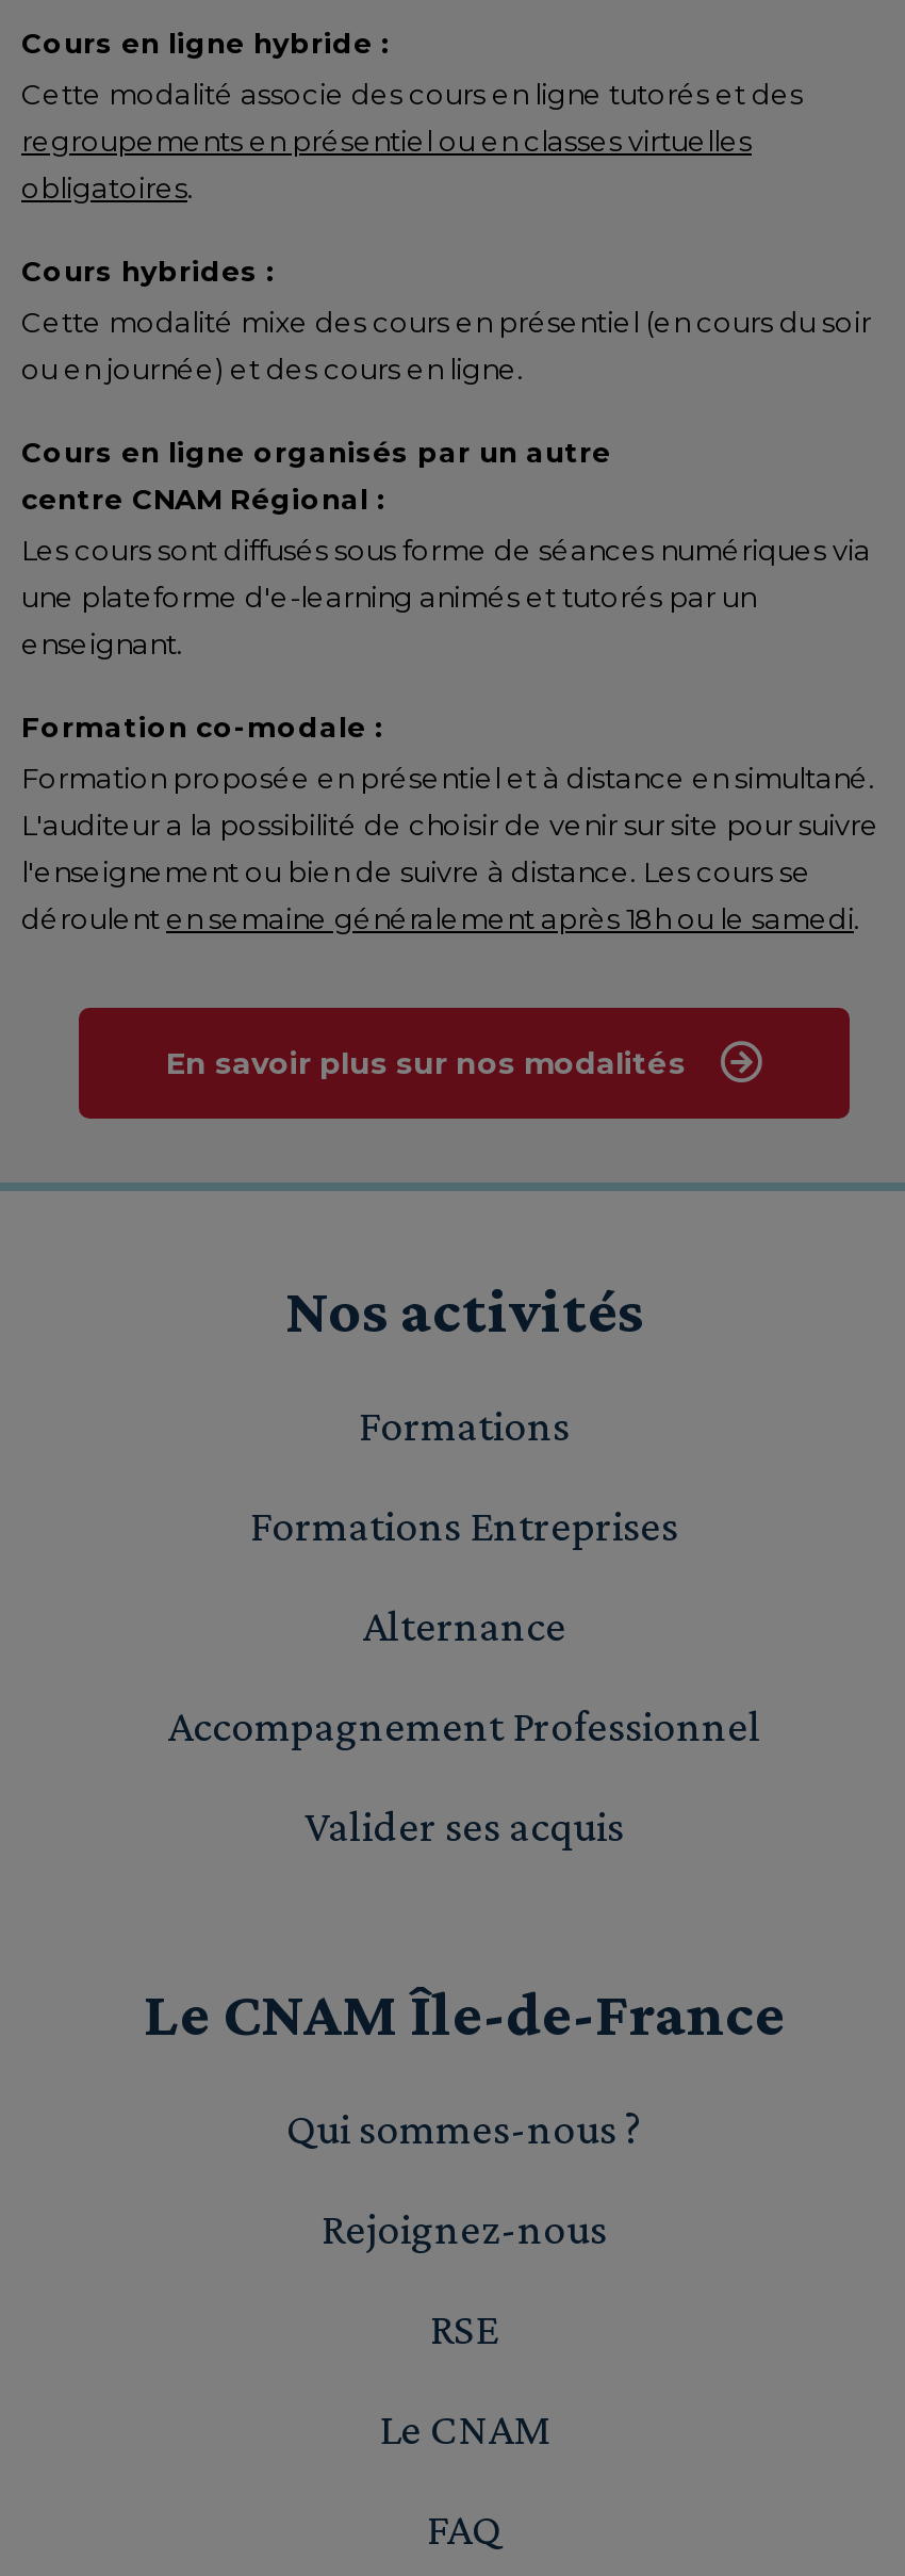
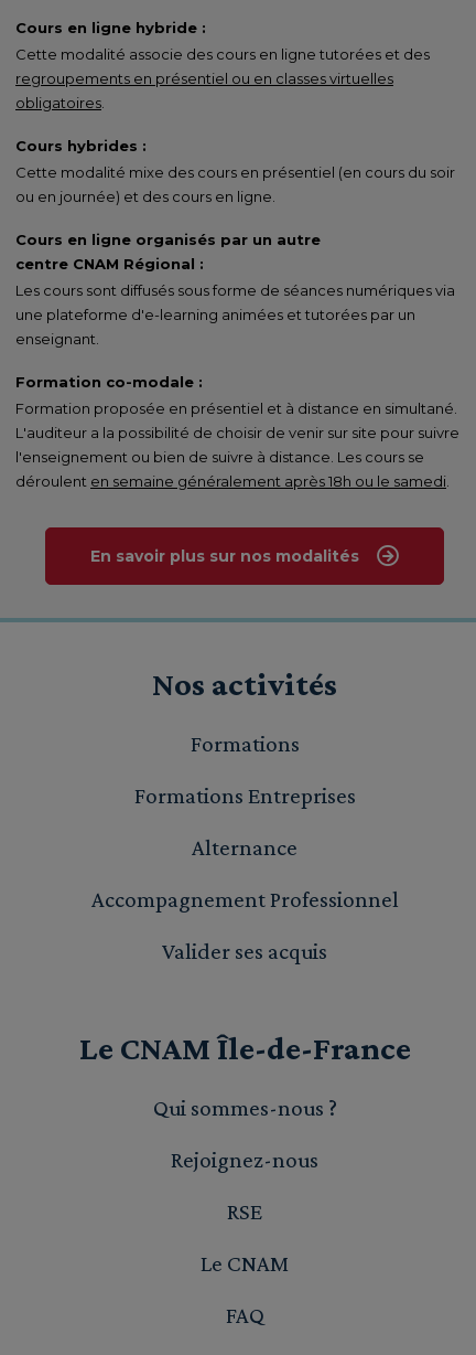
[21,77,803,111] Cette modalité associe des cours en ligne tutorés et des -> [15,45,430,63] Cette modalité associe des cours en ligne tutorées et des
[21,580,756,614] une plateforme d'e-learning animés et tutorés par un -> [15,306,415,323] une plateforme d'e-learning animées et tutorées par un

